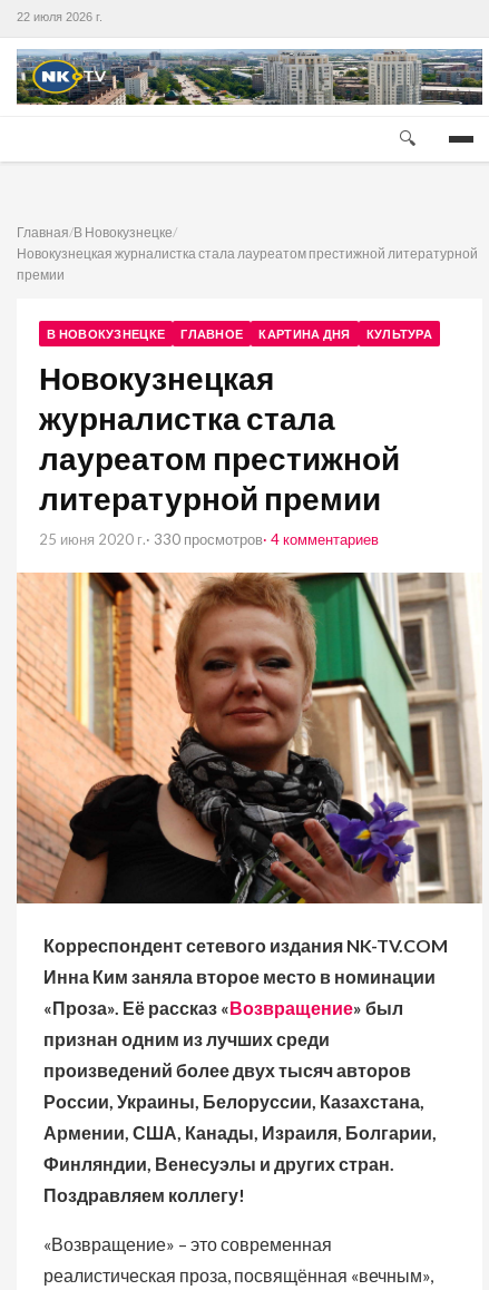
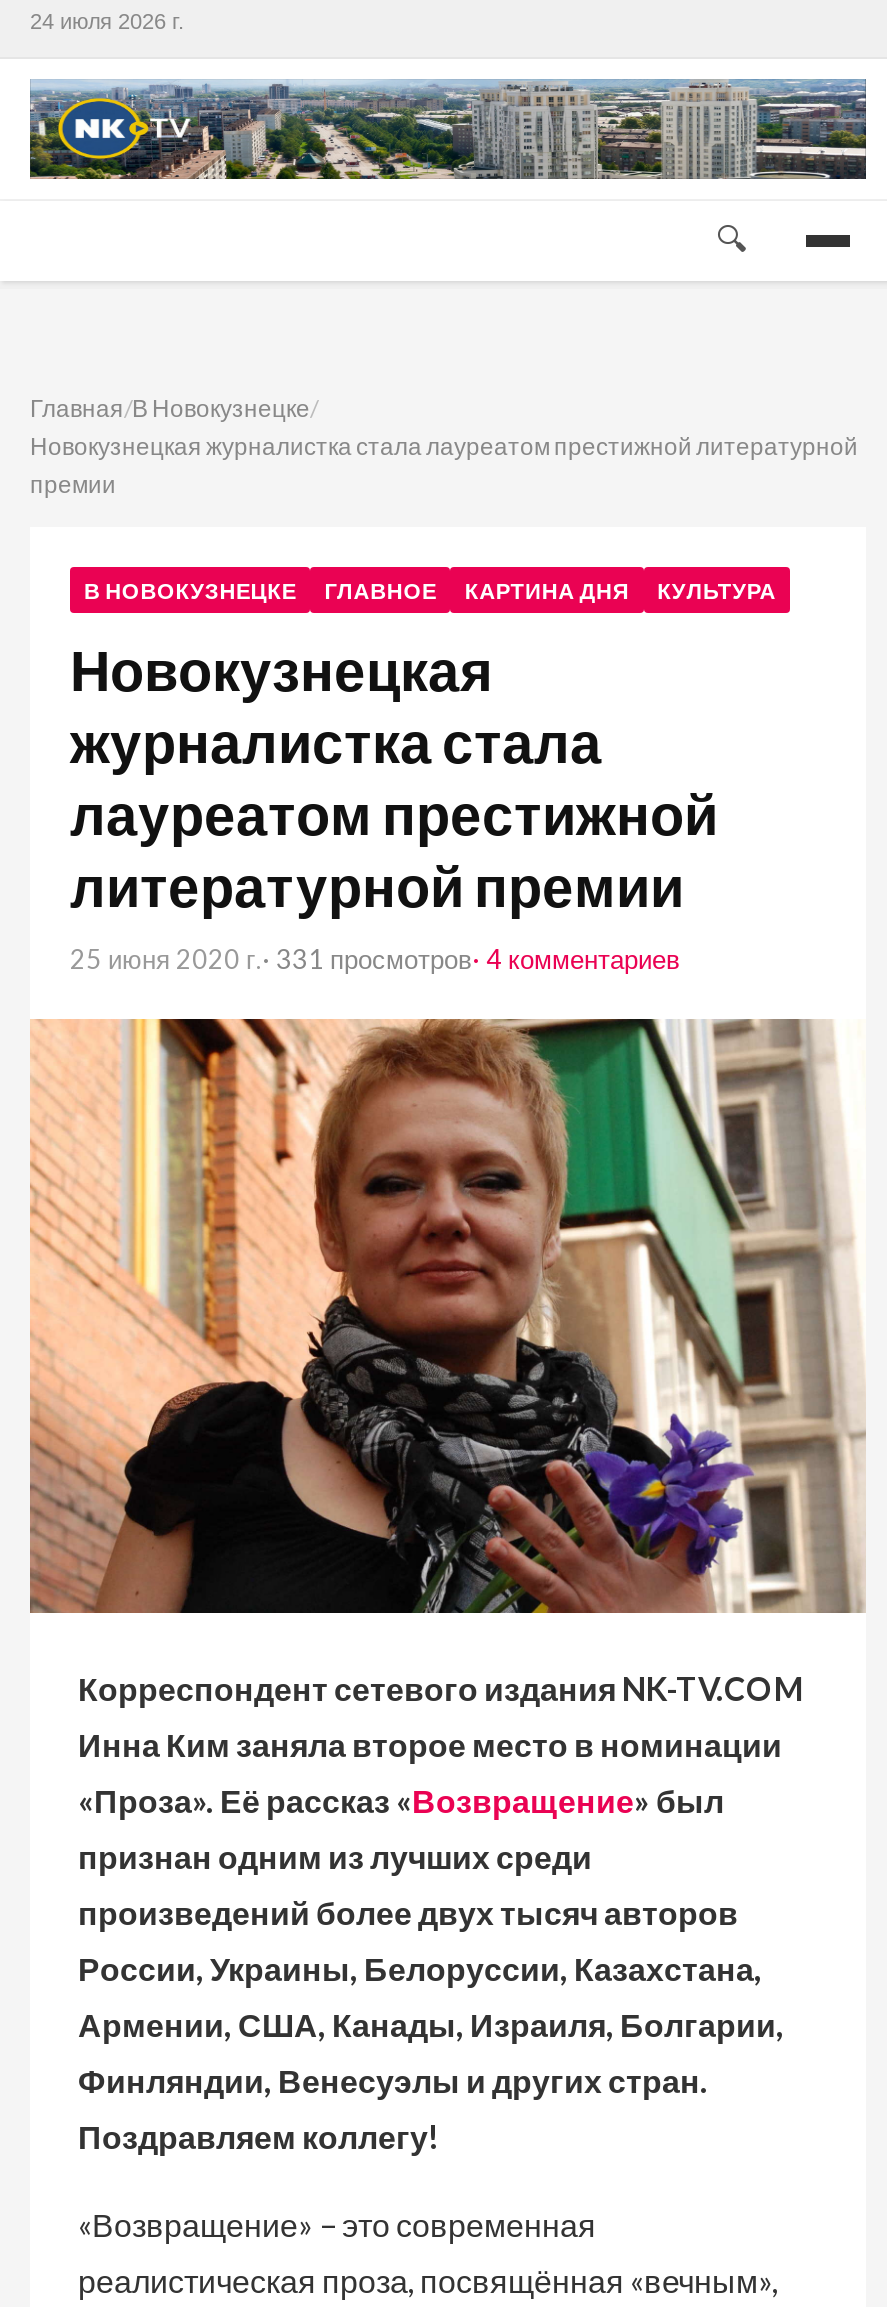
[17,10,102,23] 22 июля 2026 г. -> [30,9,184,33] 24 июля 2026 г.
[39,530,379,548] 25 июня 2020 г. · 330 просмотров · 4 комментариев -> [70,943,680,975] 25 июня 2020 г. · 331 просмотров · 4 комментариев

